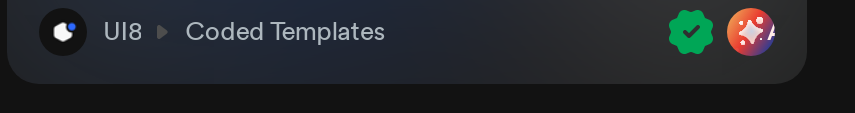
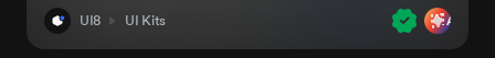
[185,13,385,47] Coded Templates -> [125,11,166,29] UI Kits

